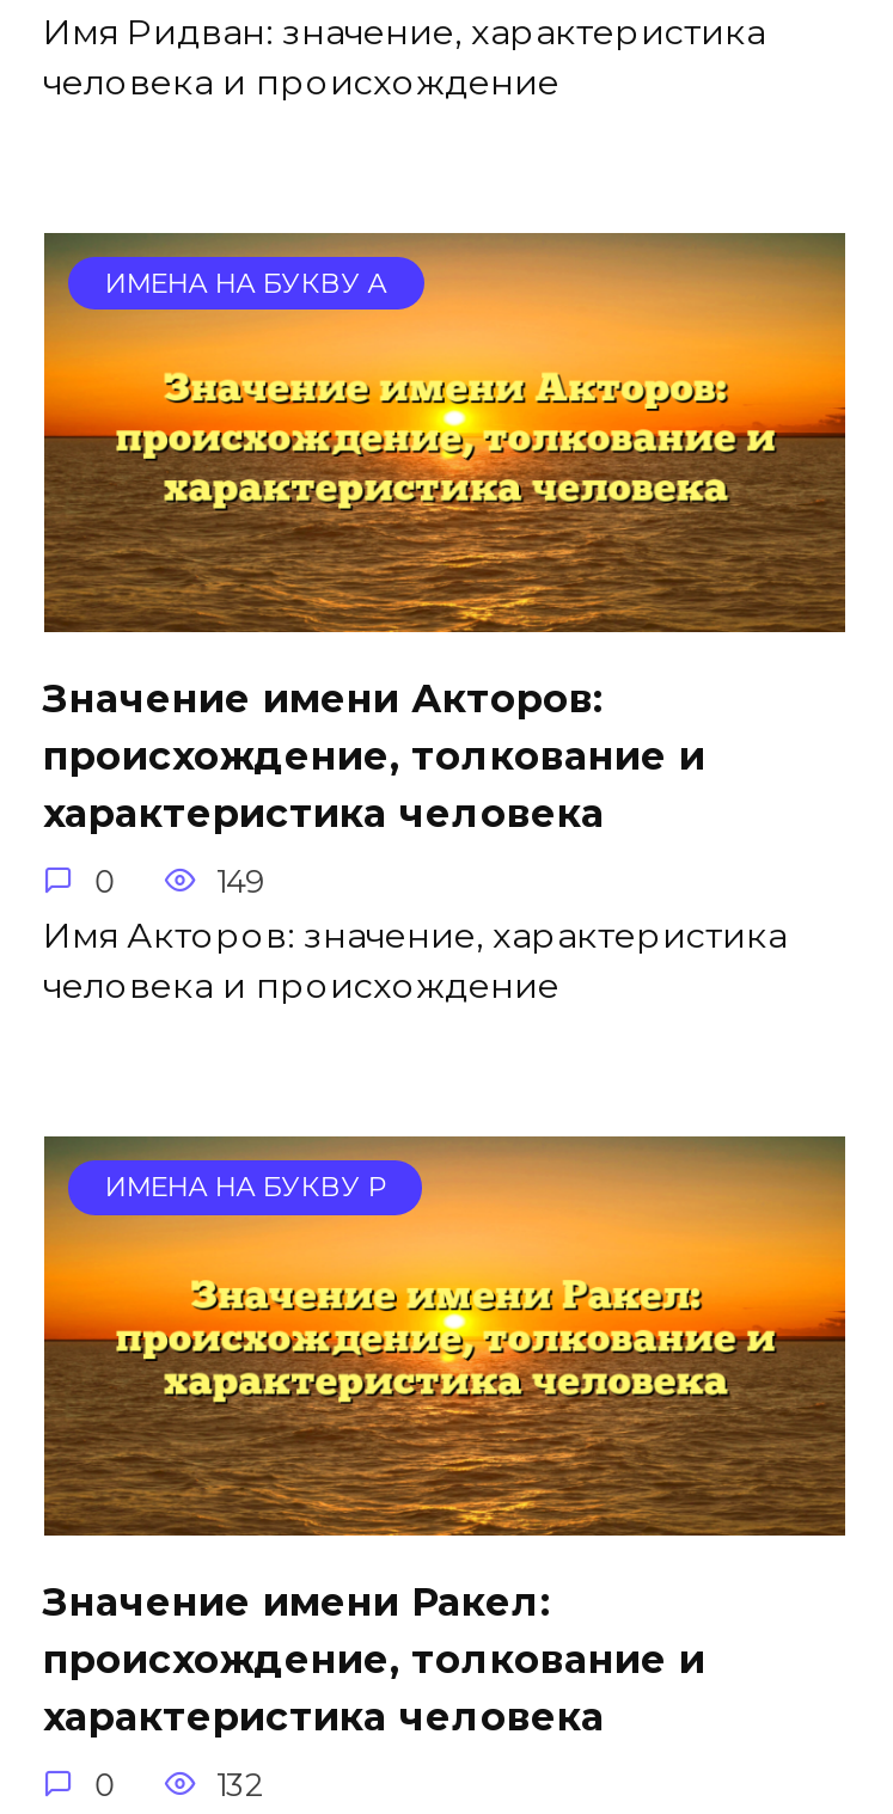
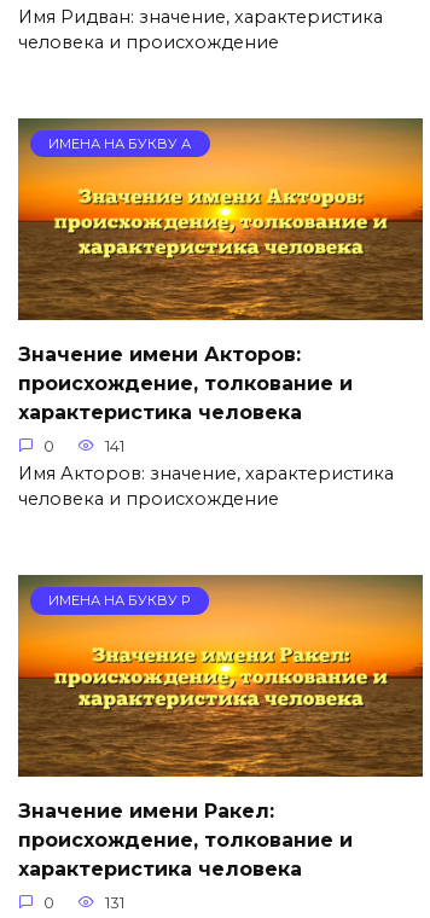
[216,863,264,899] 149 -> [105,437,124,455] 141
[216,1767,262,1803] 132 -> [105,894,124,912] 131

